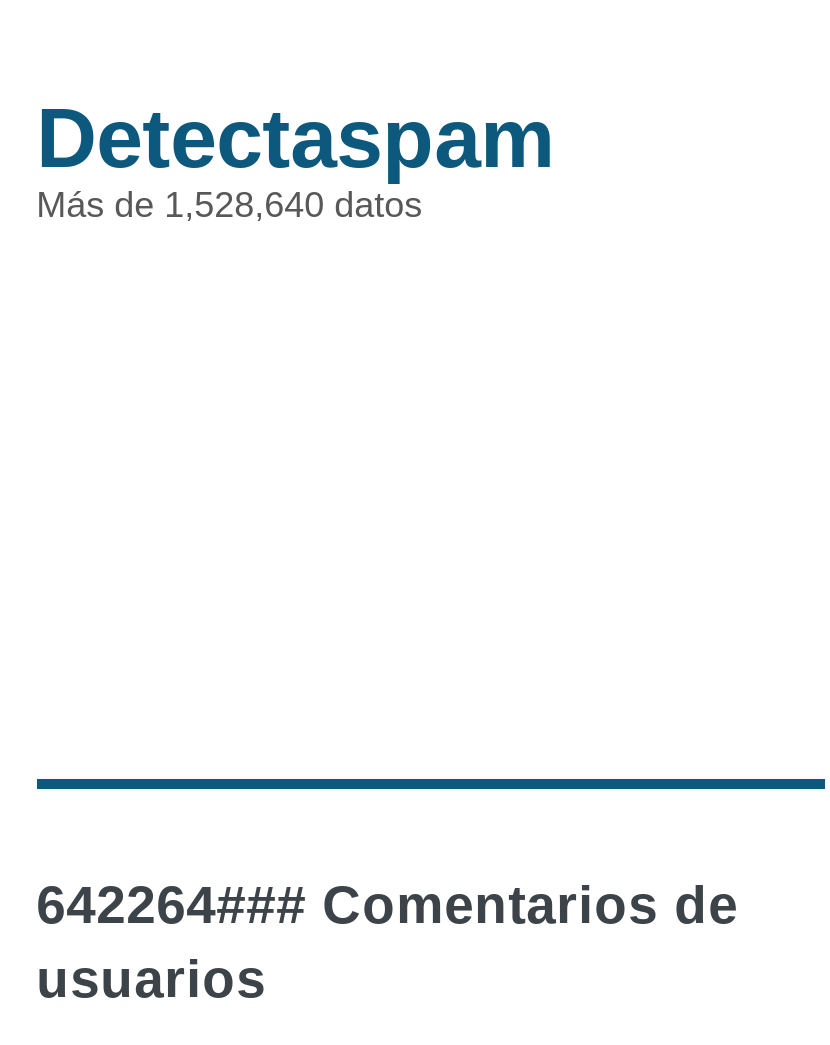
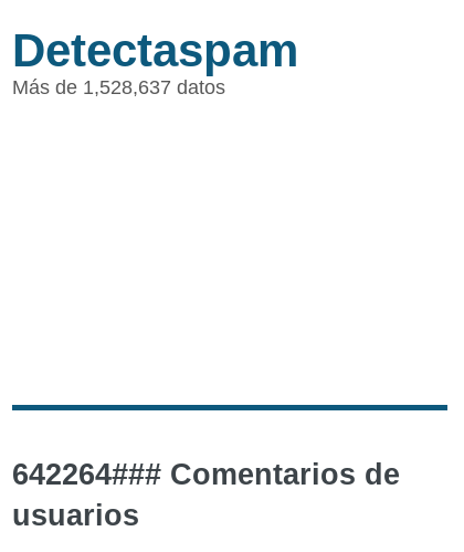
[36,184,422,224] Más de 1,528,640 datos -> [12,76,225,98] Más de 1,528,637 datos

